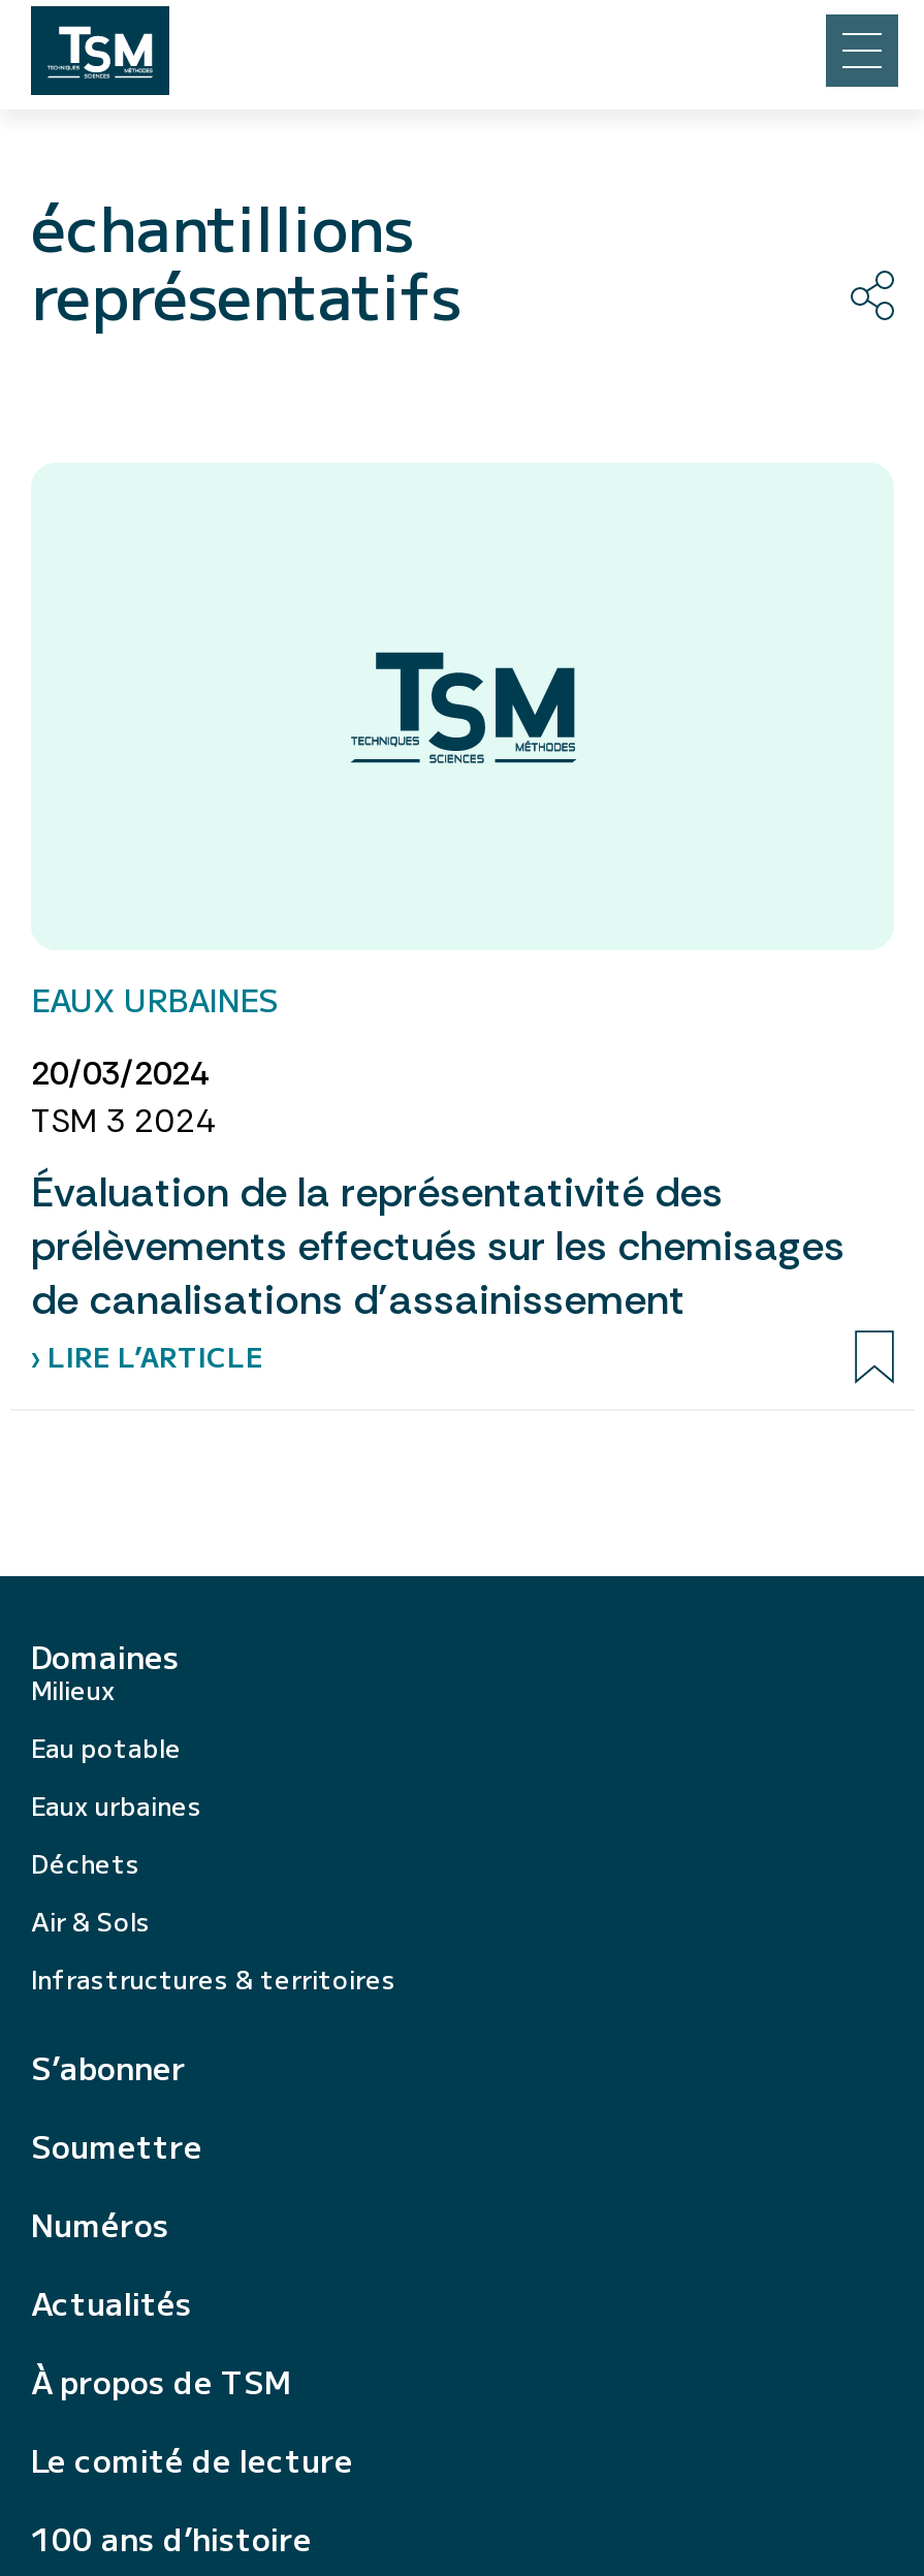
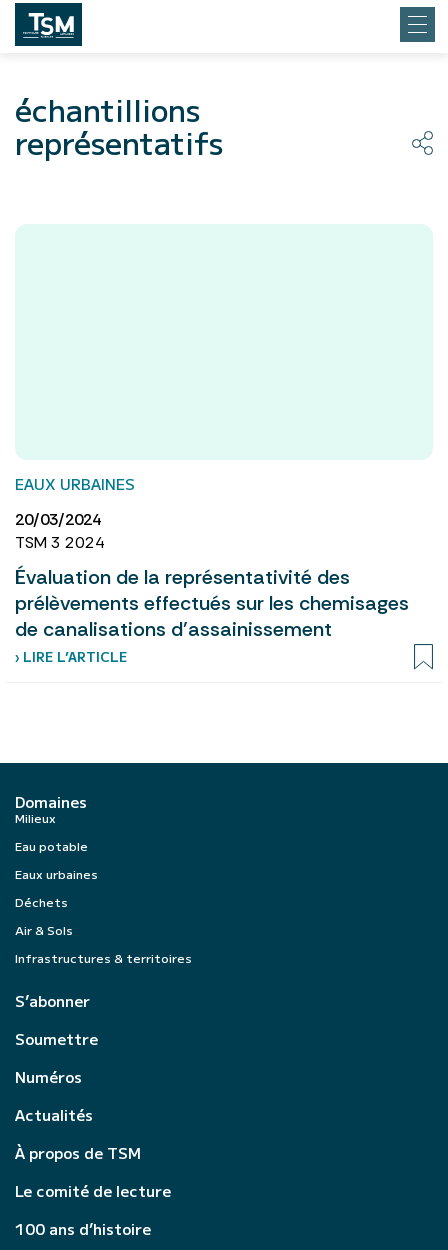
[351,651,576,764] [image] -> none

